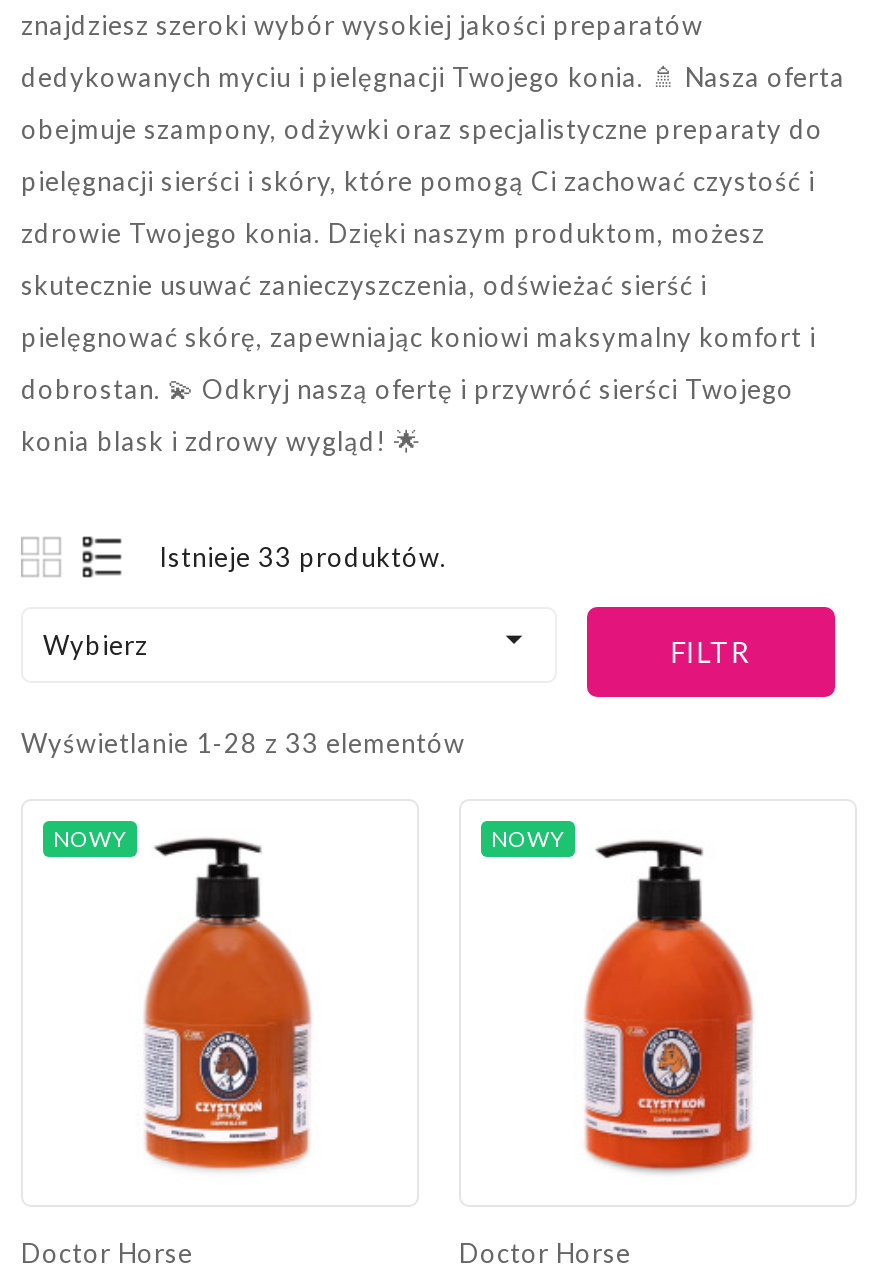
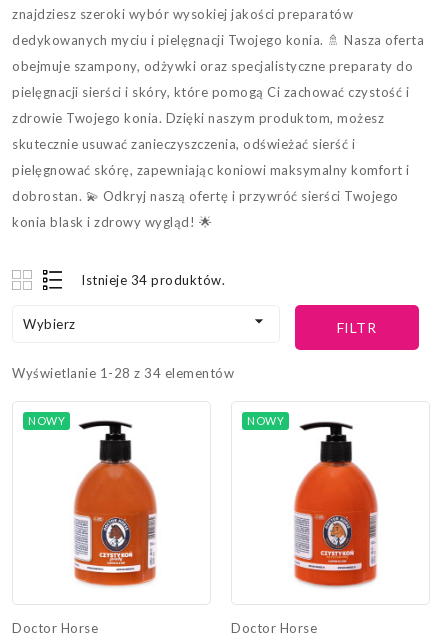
[159,542,447,574] Istnieje 33 produktów. -> [81,272,225,288] Istnieje 34 produktów.
[21,728,465,760] Wyświetlanie 1-28 z 33 elementów -> [12,365,234,381] Wyświetlanie 1-28 z 34 elementów

